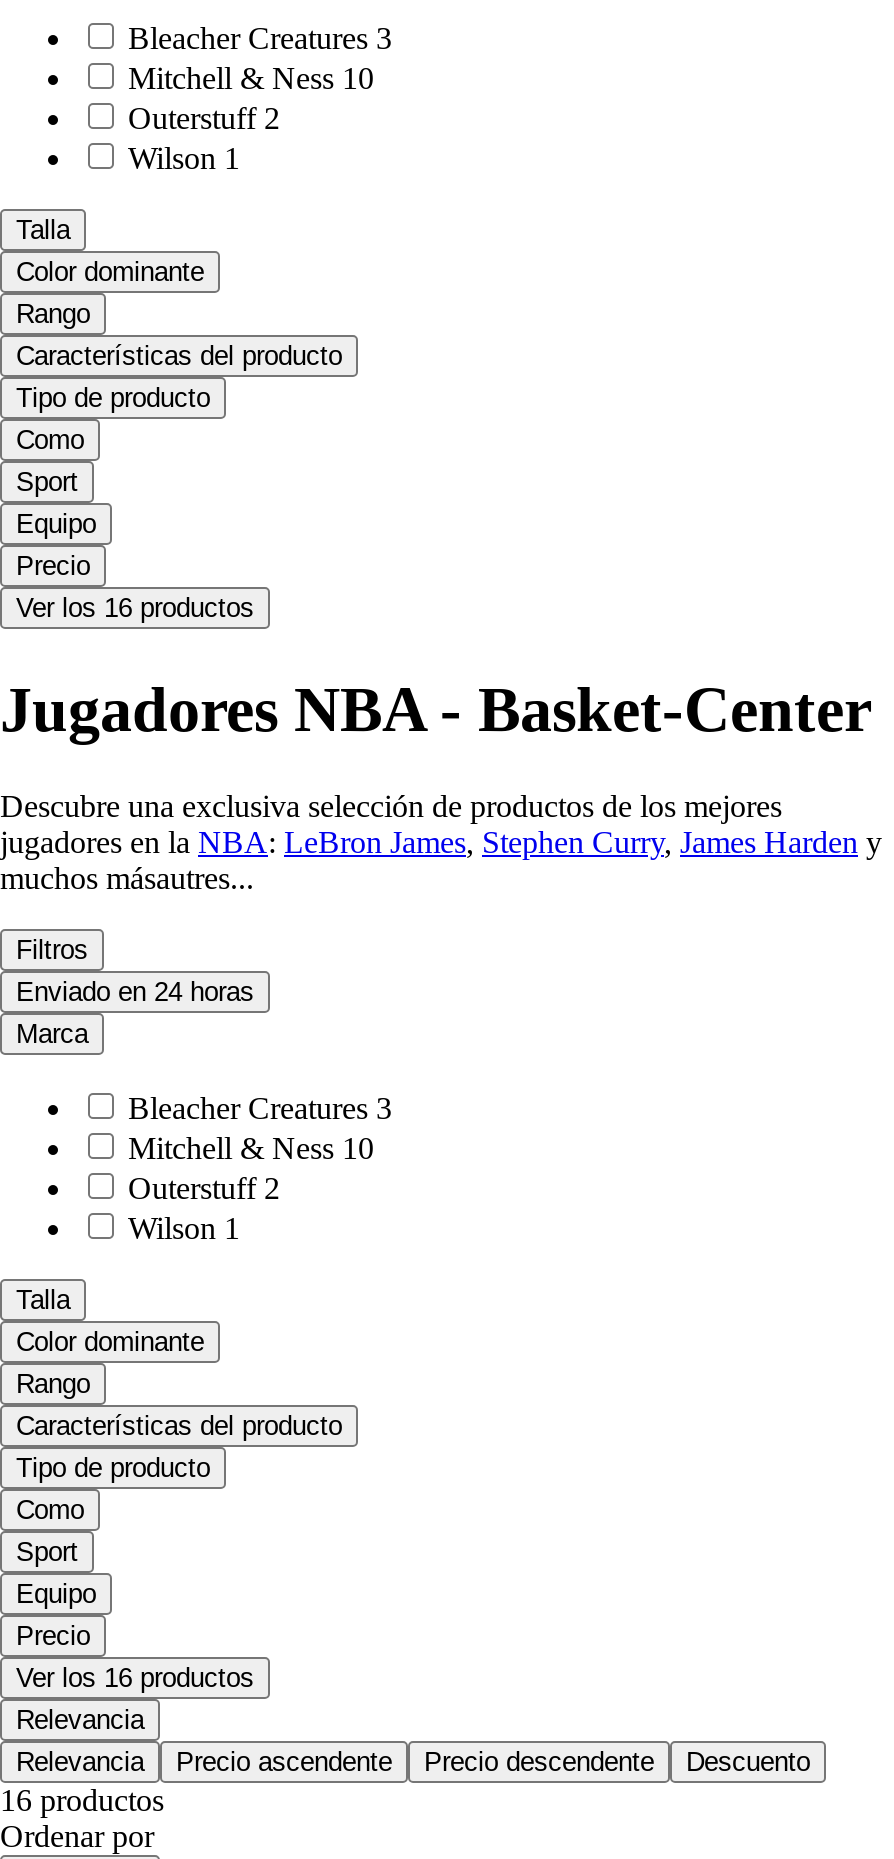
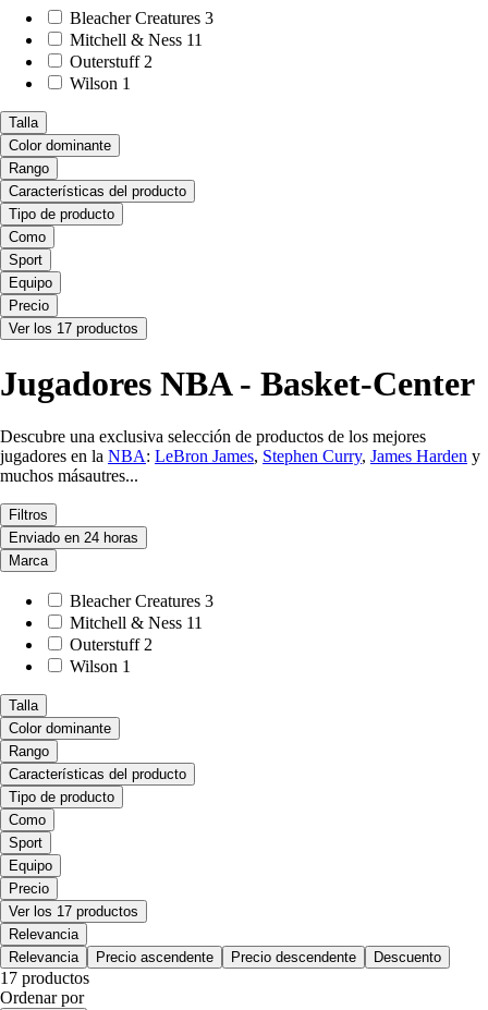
[128,62,374,96] Mitchell & Ness 10 -> [70,31,203,50] Mitchell & Ness 11
[16,594,254,624] Ver los 16 productos -> [9,321,138,337] Ver los 17 productos
[128,1132,374,1166] Mitchell & Ness 10 -> [70,614,203,632] Mitchell & Ness 11
[16,1664,254,1694] Ver los 16 productos -> [9,904,138,920] Ver los 17 productos
[0,1784,164,1818] 16 productos -> [0,969,89,988] 17 productos

